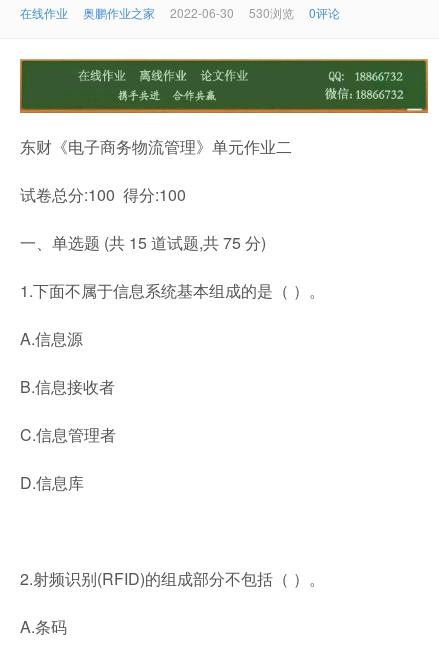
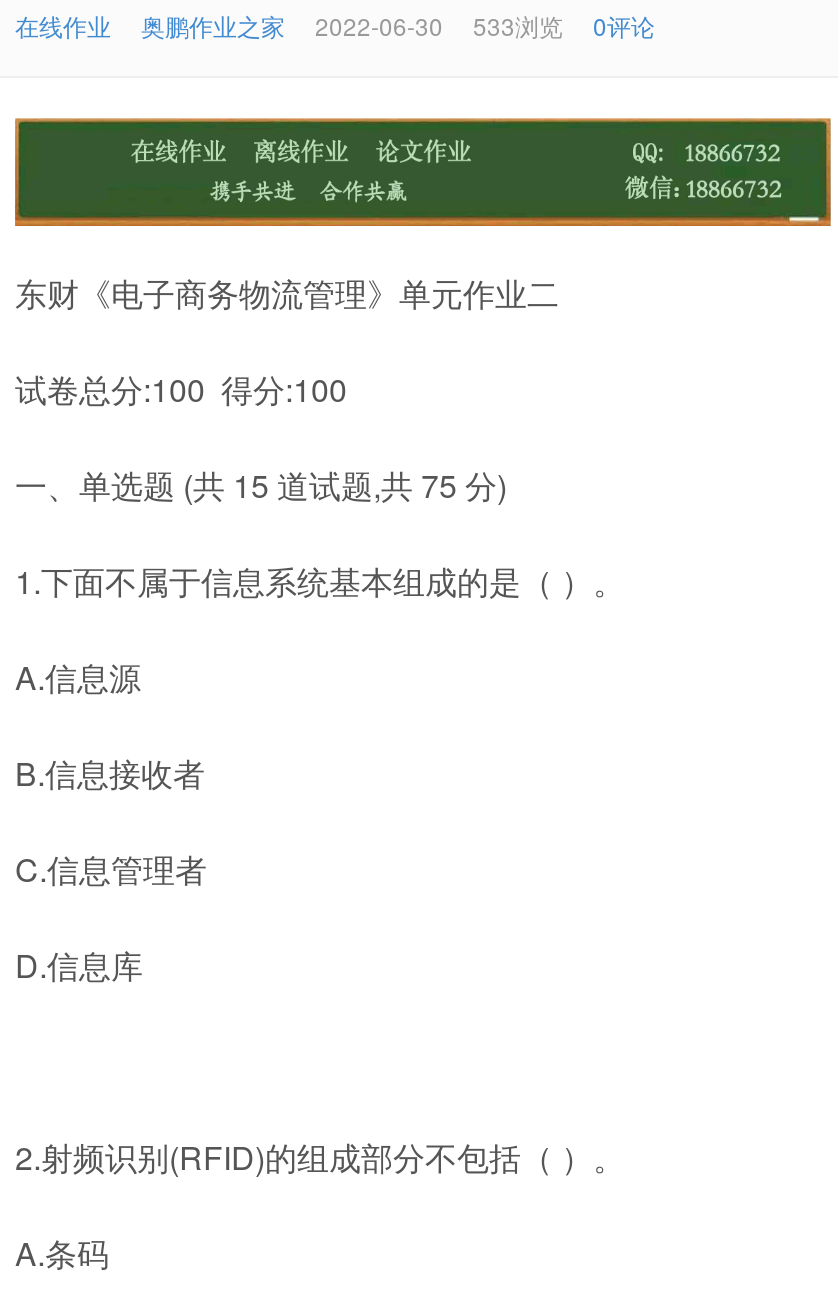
[20,4,340,21] 在线作业 奥鹏作业之家 2022-06-30 530浏览 0评论 -> [15,8,655,42] 在线作业 奥鹏作业之家 2022-06-30 533浏览 0评论

